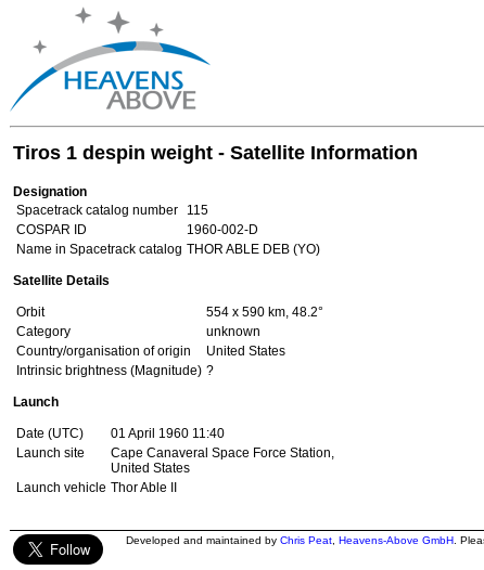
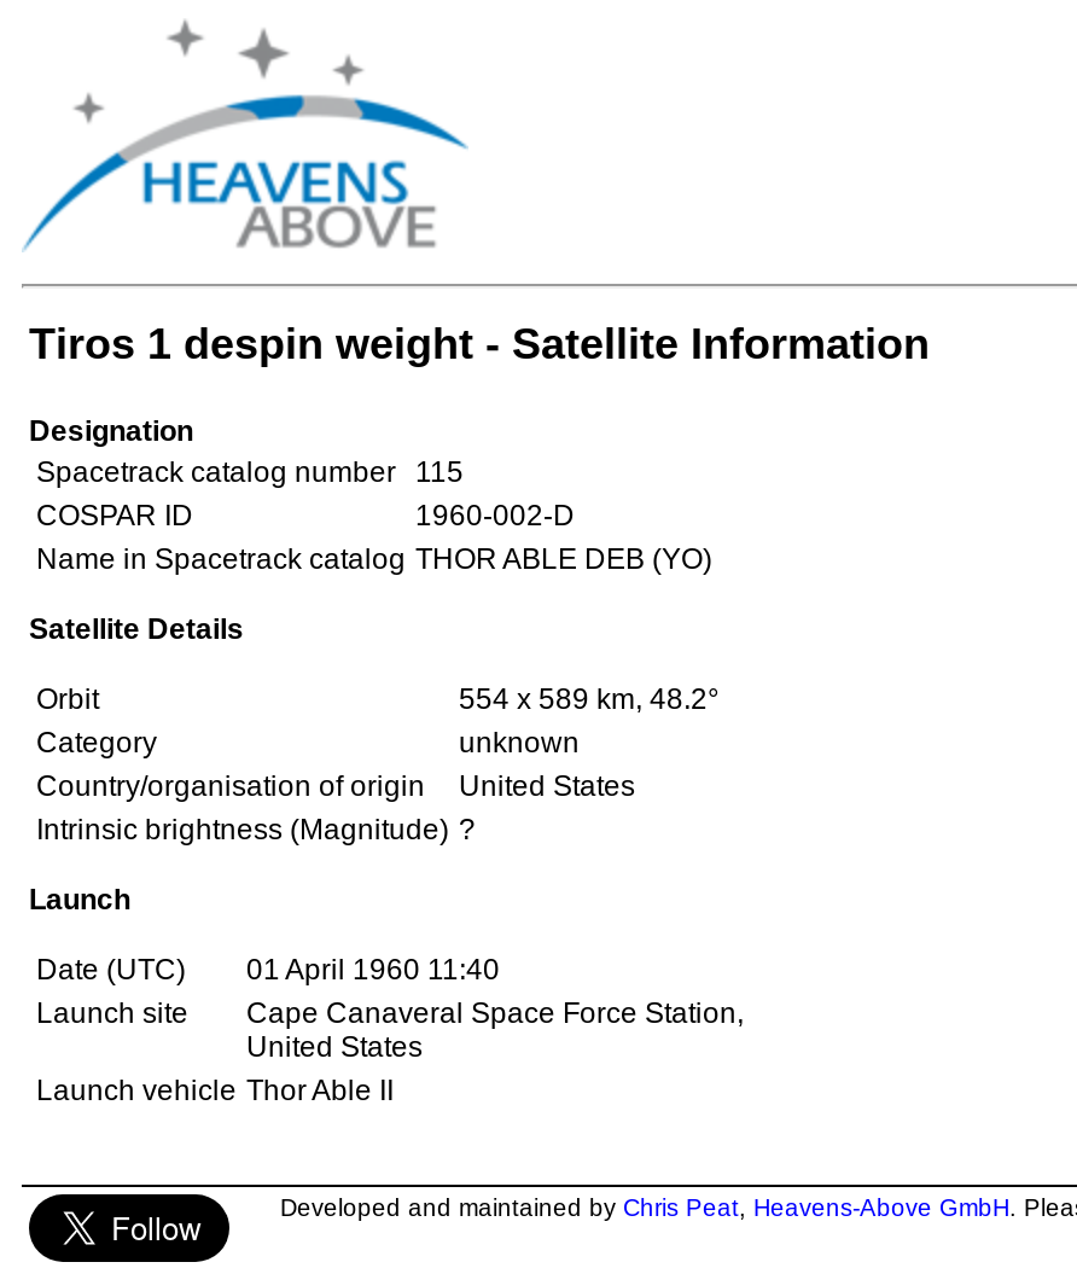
[206,305,323,320] 554 x 590 km, 48.2° -> [459,682,720,716] 554 x 589 km, 48.2°

